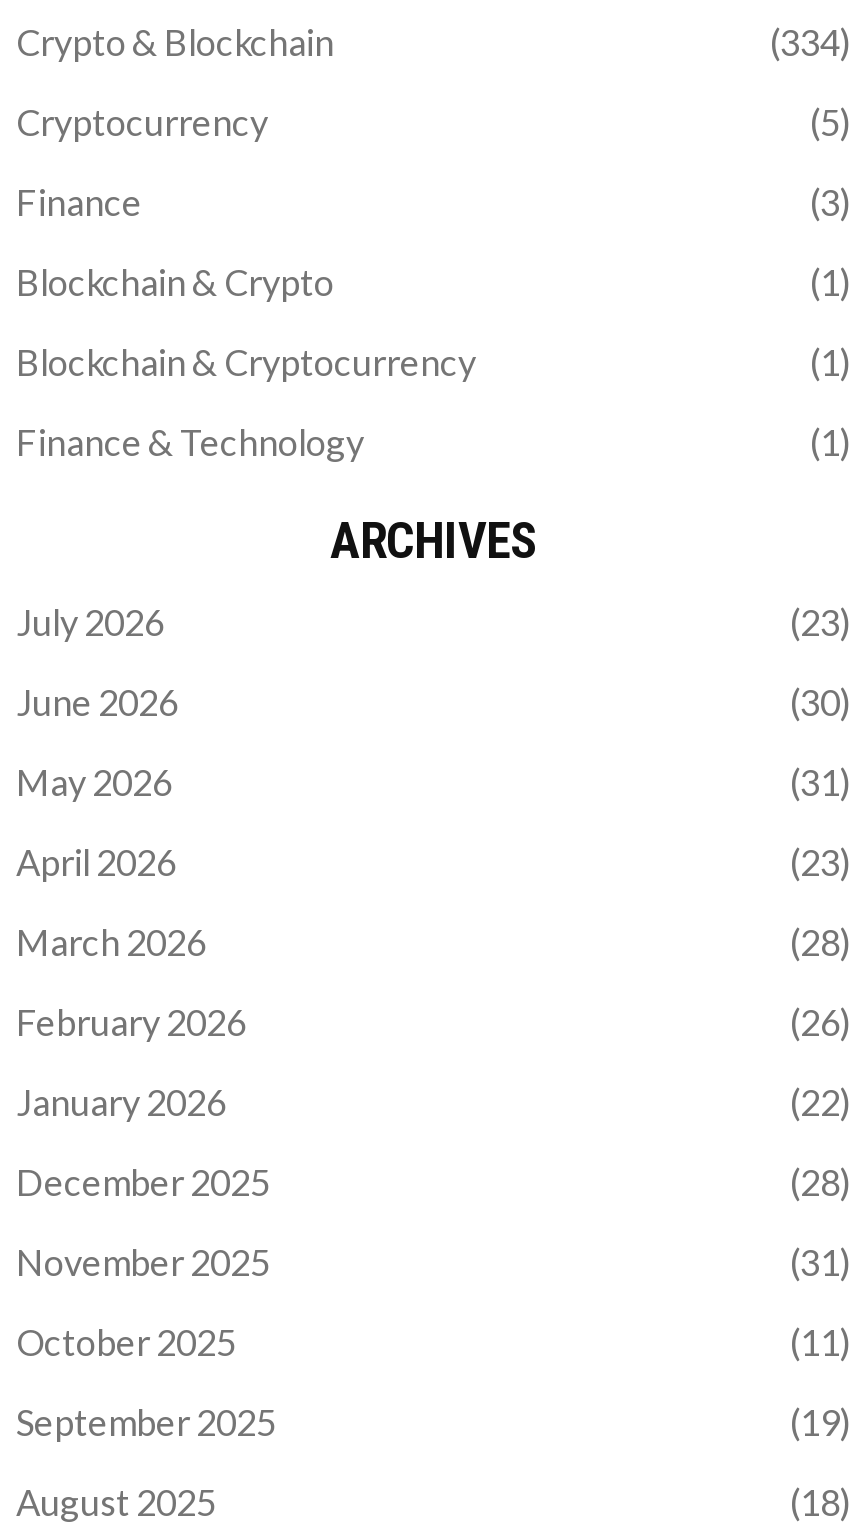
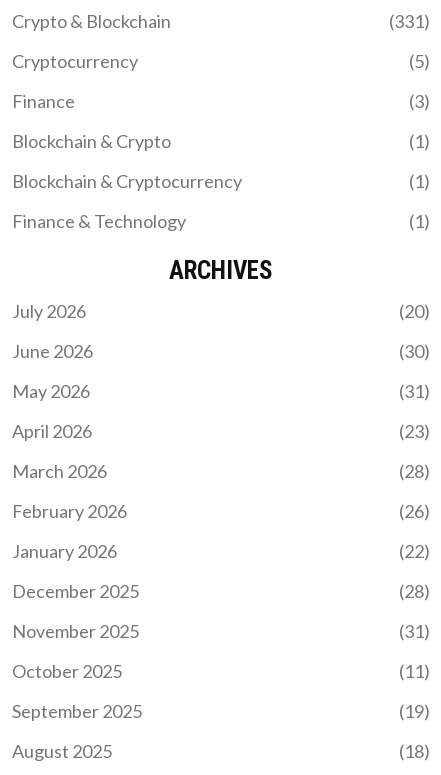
[770,19,852,63] (334) -> [389,10,430,32] (331)
[790,599,852,643] (23) -> [399,300,430,322] (20)

